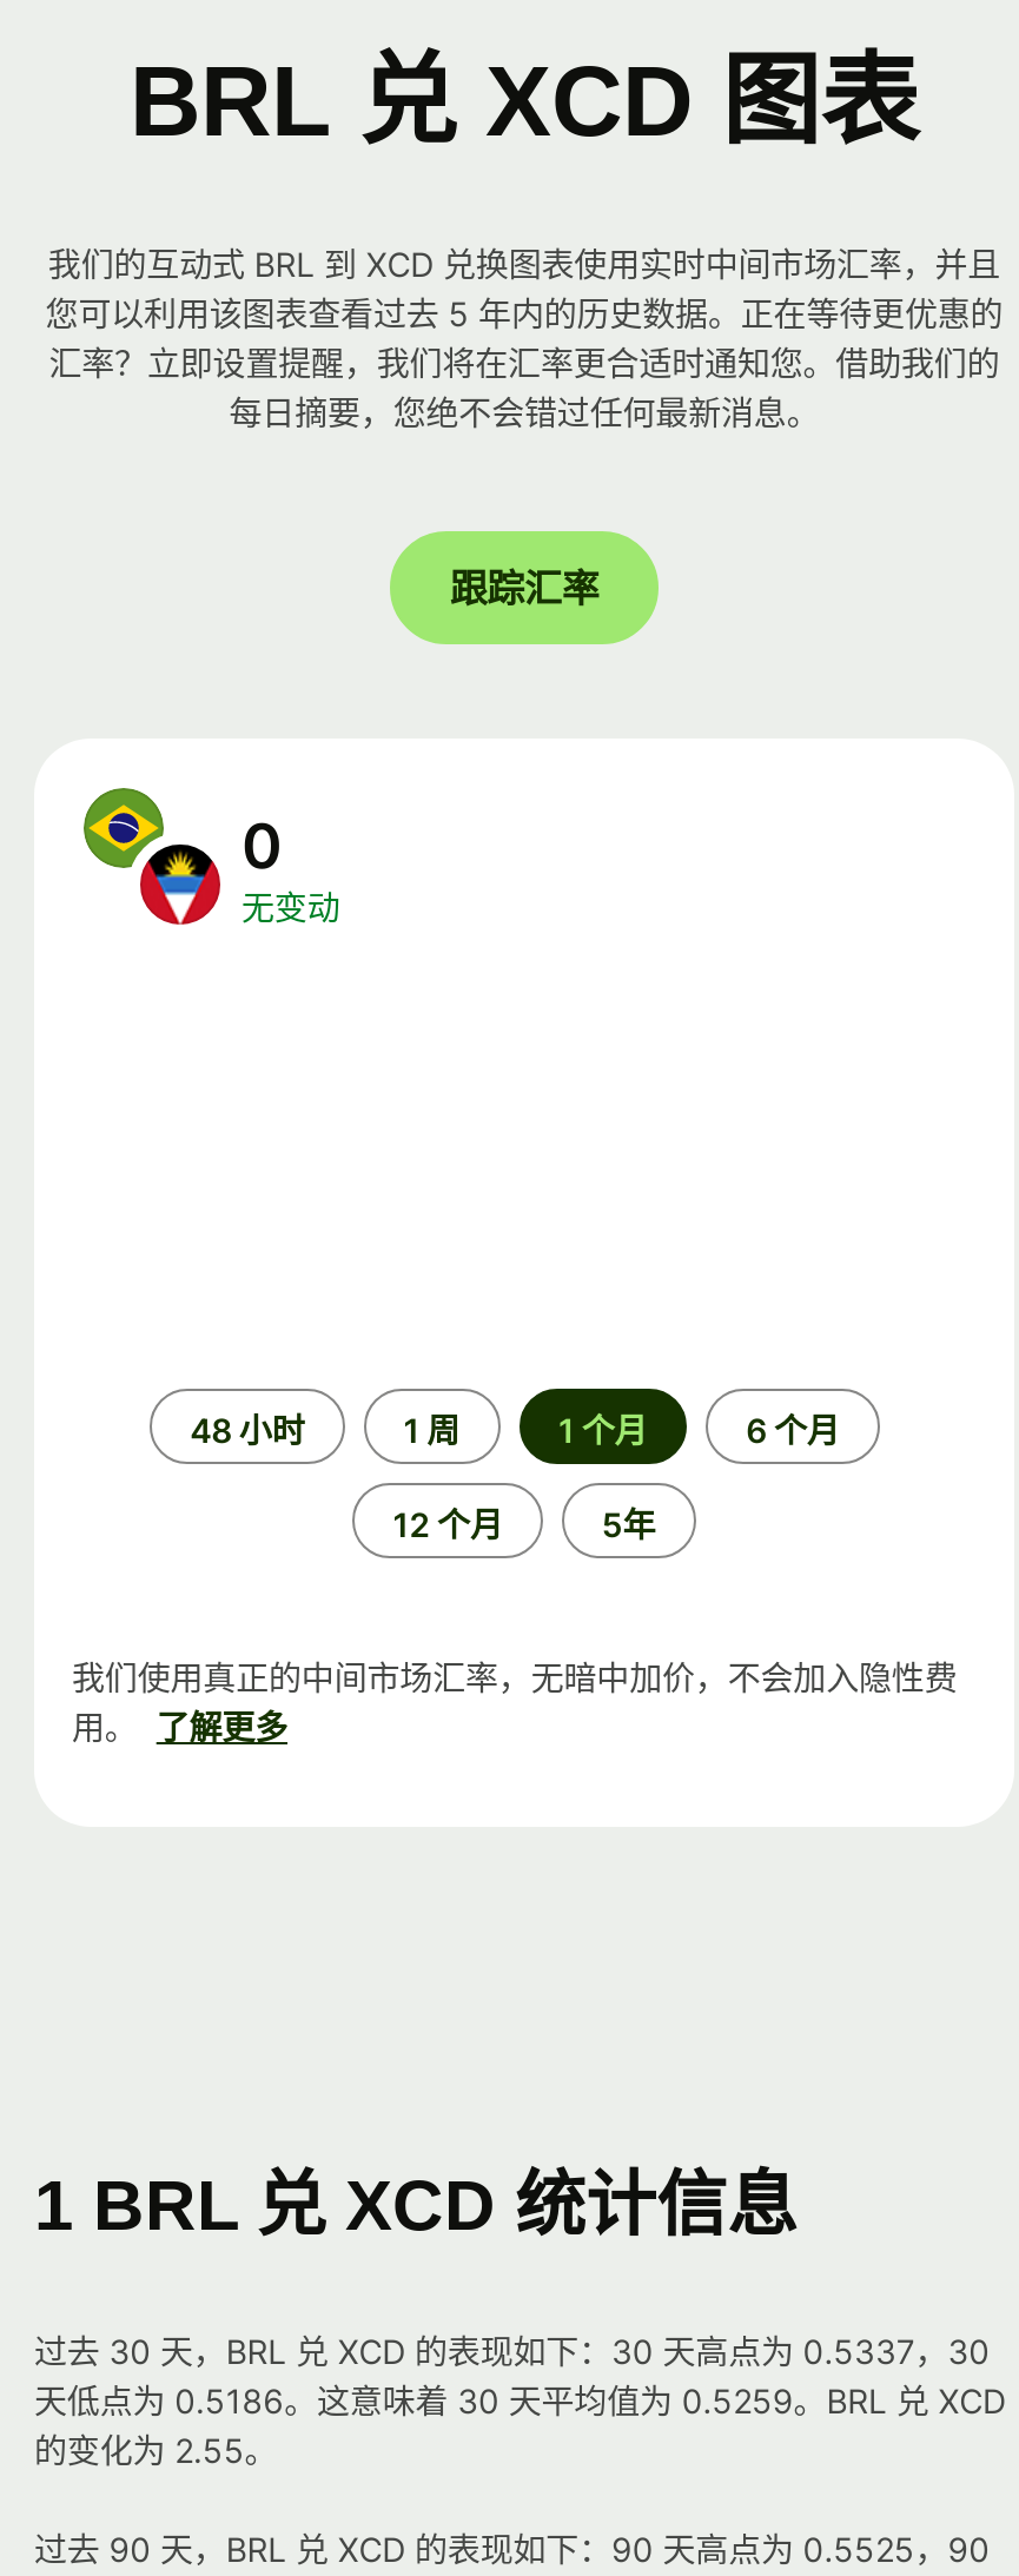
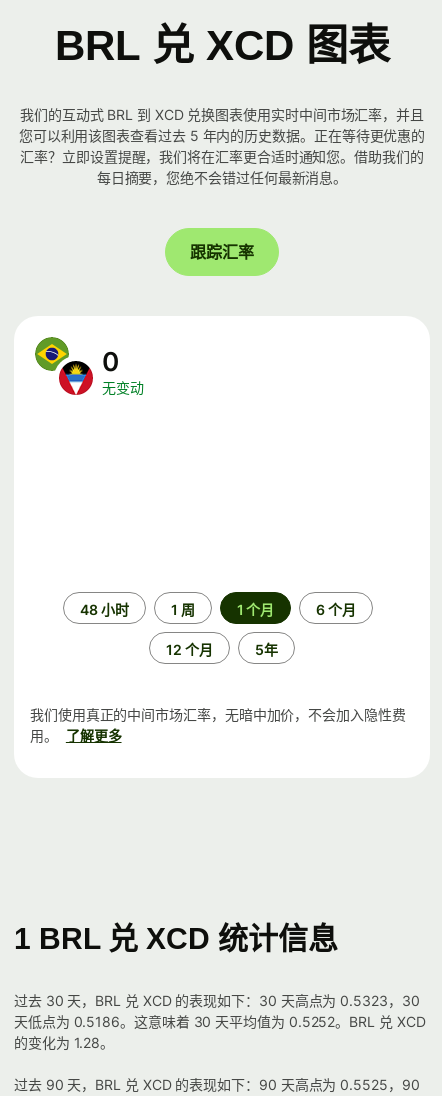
[34,2331,990,2371] 过去 30 天，BRL 兑 XCD 的表现如下：30 天高点为 0.5337，30 -> [14,992,420,1009] 过去 30 天，BRL 兑 XCD 的表现如下：30 天高点为 0.5323，30
[34,2381,1006,2421] 天低点为 0.5186。这意味着 30 天平均值为 0.5259。BRL 兑 XCD -> [14,1013,425,1030] 天低点为 0.5186。这意味着 30 天平均值为 0.5252。BRL 兑 XCD
[34,2430,277,2470] 的变化为 2.55。 -> [14,1034,114,1051] 的变化为 1.28。

